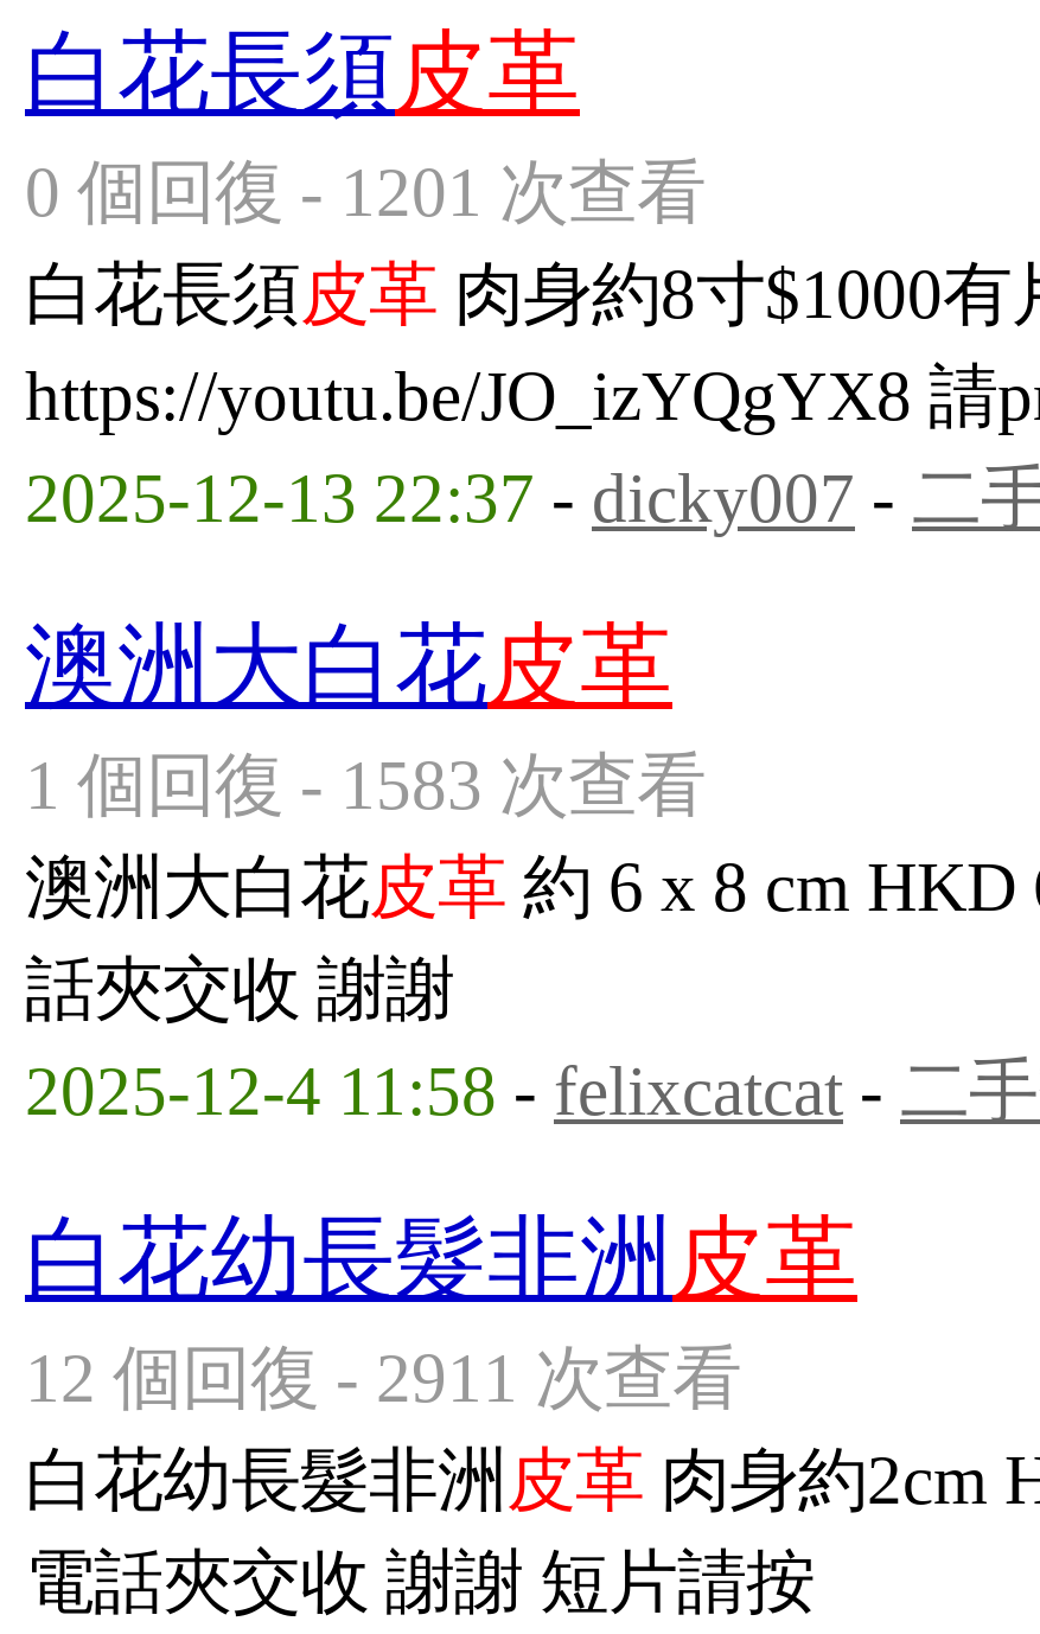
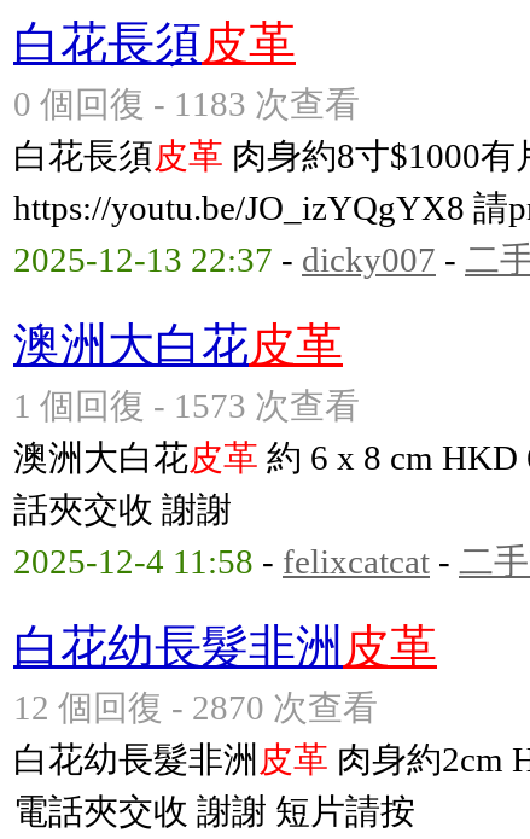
[25,154,706,230] 0 個回復 - 1201 次查看 -> [13,85,360,123] 0 個回復 - 1183 次查看
[25,747,706,823] 1 個回復 - 1583 次查看 -> [13,386,360,425] 1 個回復 - 1573 次查看
[25,1340,741,1416] 12 個回復 - 2911 次查看 -> [13,688,378,727] 12 個回復 - 2870 次查看

